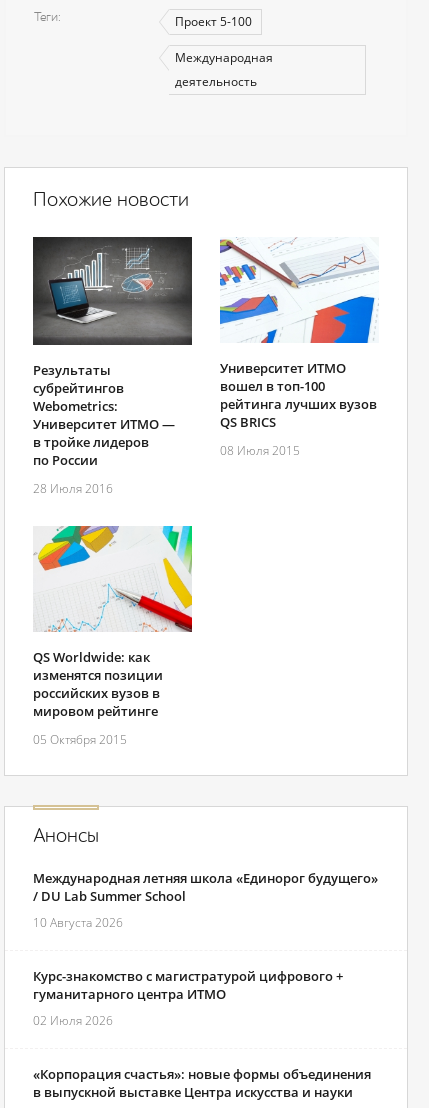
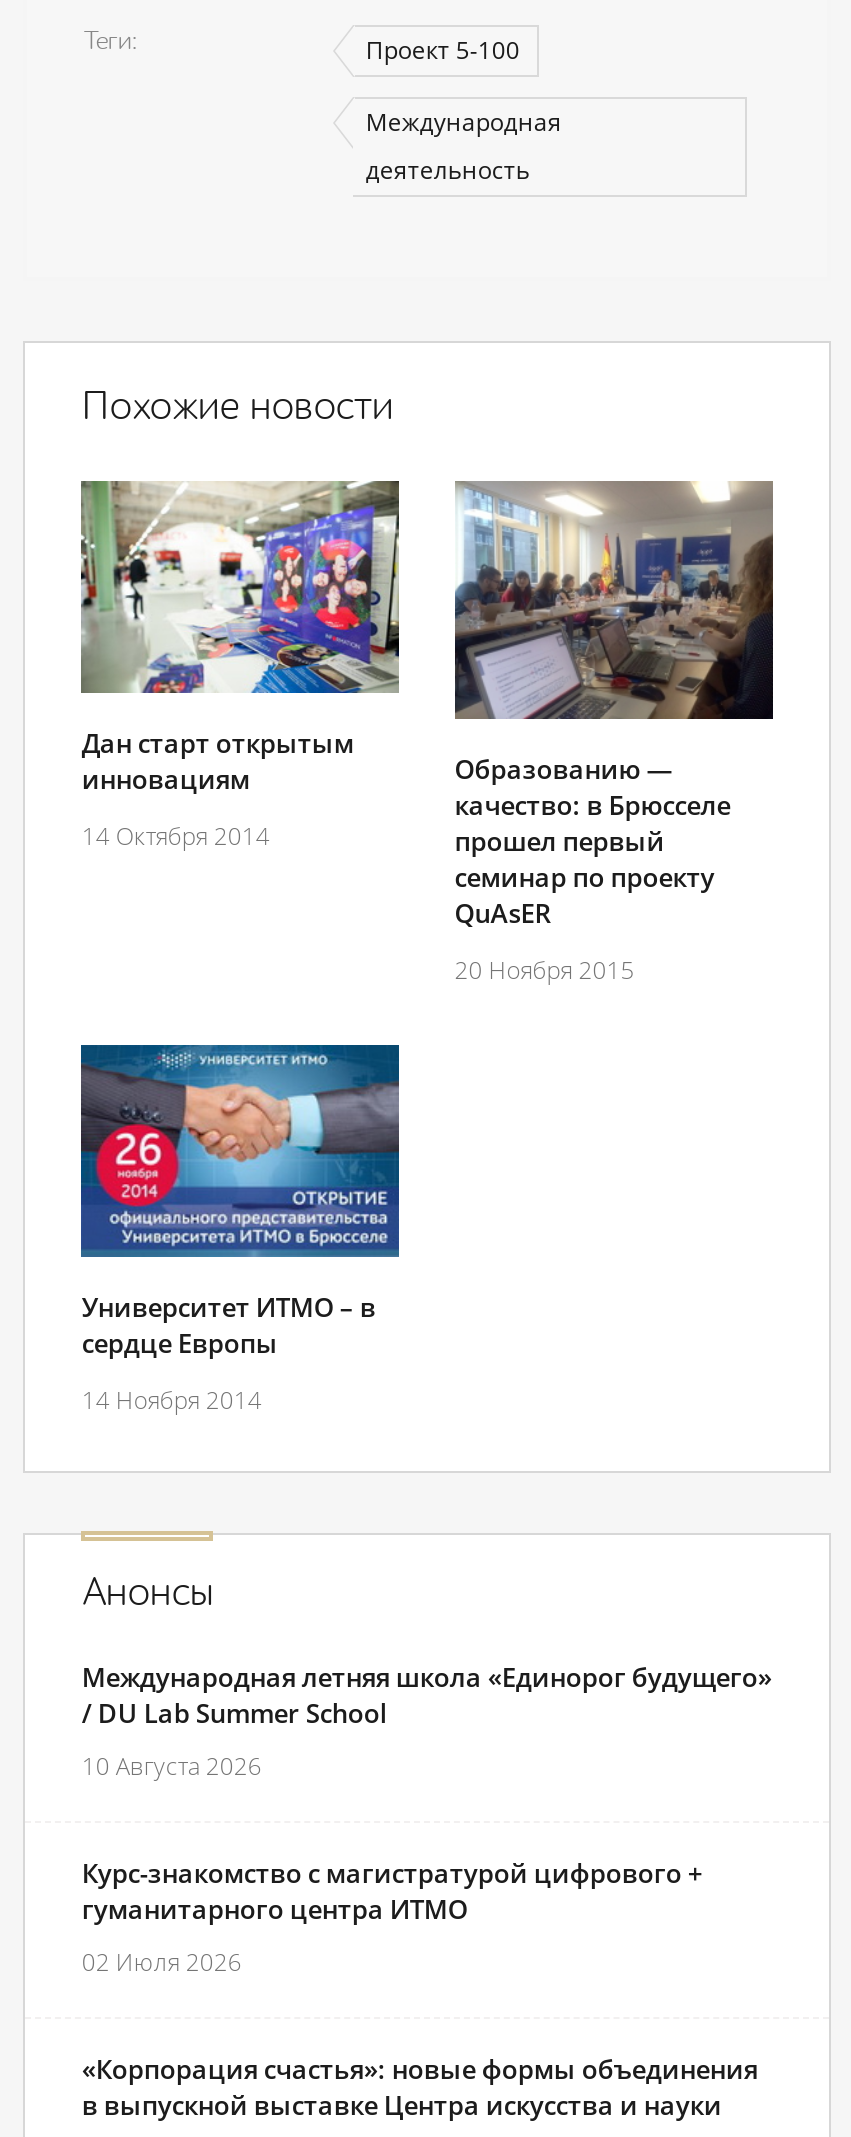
[32,236,192,469] [image] | Результаты | субрейтингов | Webometrics: | Университет ИТМО — | в тройке лидеров | по России -> [79,478,401,797] [image] | Дан старт открытым | инновациям
[219,238,379,431] [image] | Университет ИТМО | вошел в топ-100 | рейтинга лучших вузов | QS BRICS -> [453,478,775,930] [image] | Образованию — | качество: в Брюсселе | прошел первый | семинар по проекту | QuAsER
[220,442,300,459] 08 Июля 2015 -> [455,952,635,986] 20 Ноября 2015
[33,480,113,497] 28 Июля 2016 -> [82,819,270,853] 14 Октября 2014
[33,525,193,720] [image] | QS Worldwide: как | изменятся позиции | российских вузов в | мировом рейтинге -> [79,1042,401,1361] [image] | Университет ИТМО – в | сердце Европы
[33,731,127,748] 05 Октября 2015 -> [82,1383,262,1417] 14 Ноября 2014

